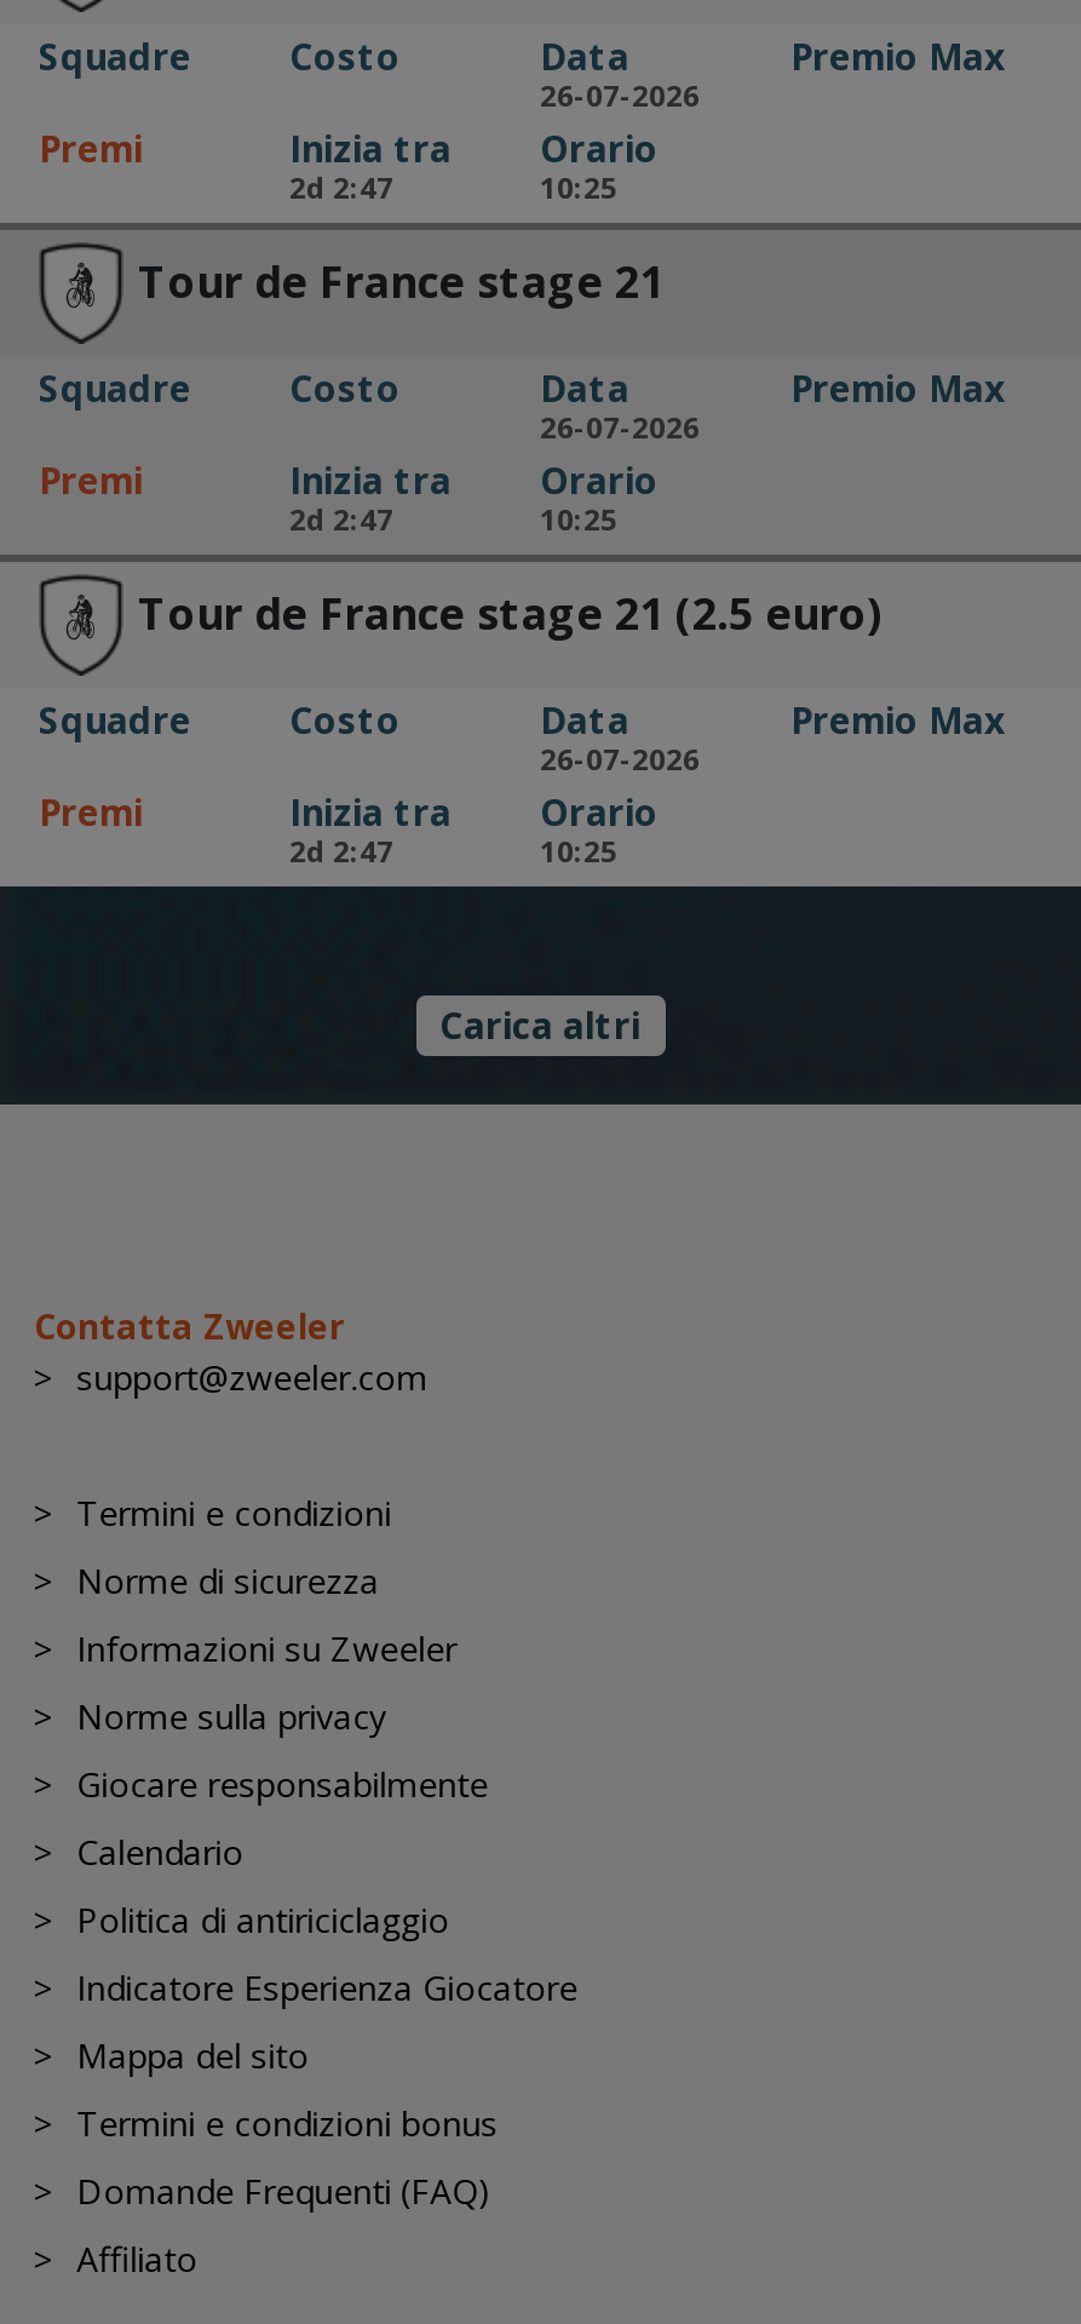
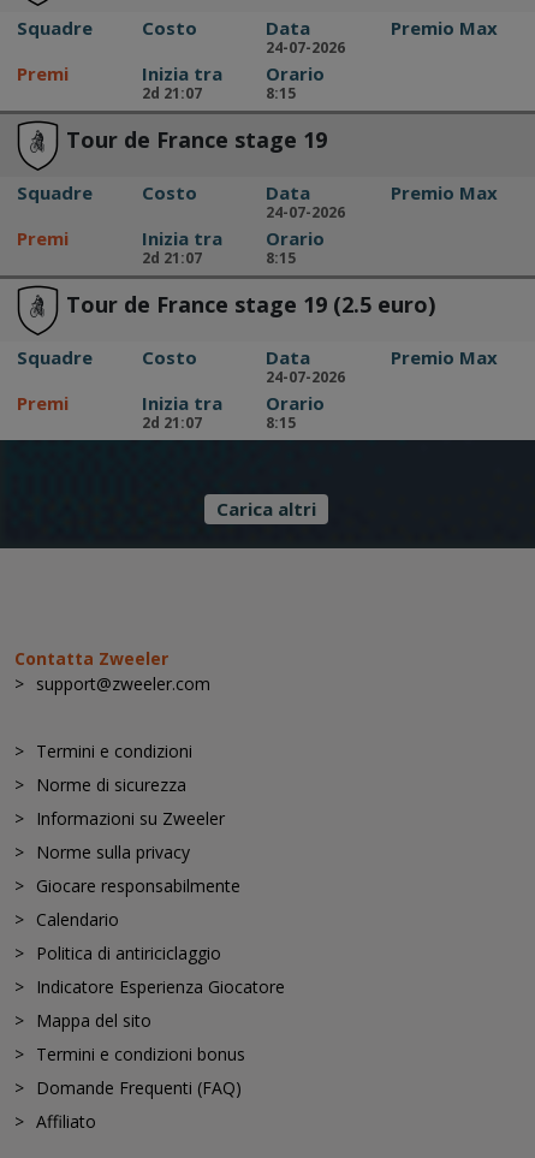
[540,74,700,116] 26-07-2026 -> [266,37,345,57] 24-07-2026
[289,166,393,208] 2d 2:47 -> [141,83,201,103] 2d 21:07
[540,166,617,208] 10:25 -> [266,83,296,103] 8:15
[138,252,663,311] Tour de France stage 21 -> [66,125,327,154] Tour de France stage 19
[540,406,700,447] 26-07-2026 -> [266,202,345,222] 24-07-2026
[289,498,393,539] 2d 2:47 -> [141,247,201,268] 2d 21:07
[540,498,617,539] 10:25 -> [266,247,296,268] 8:15
[138,584,881,642] Tour de France stage 21 (2.5 euro) -> [66,290,435,319] Tour de France stage 19 (2.5 euro)
[540,738,700,779] 26-07-2026 -> [266,366,345,387] 24-07-2026
[289,830,393,871] 2d 2:47 -> [141,412,201,433] 2d 21:07
[540,830,617,871] 10:25 -> [266,412,296,433] 8:15

